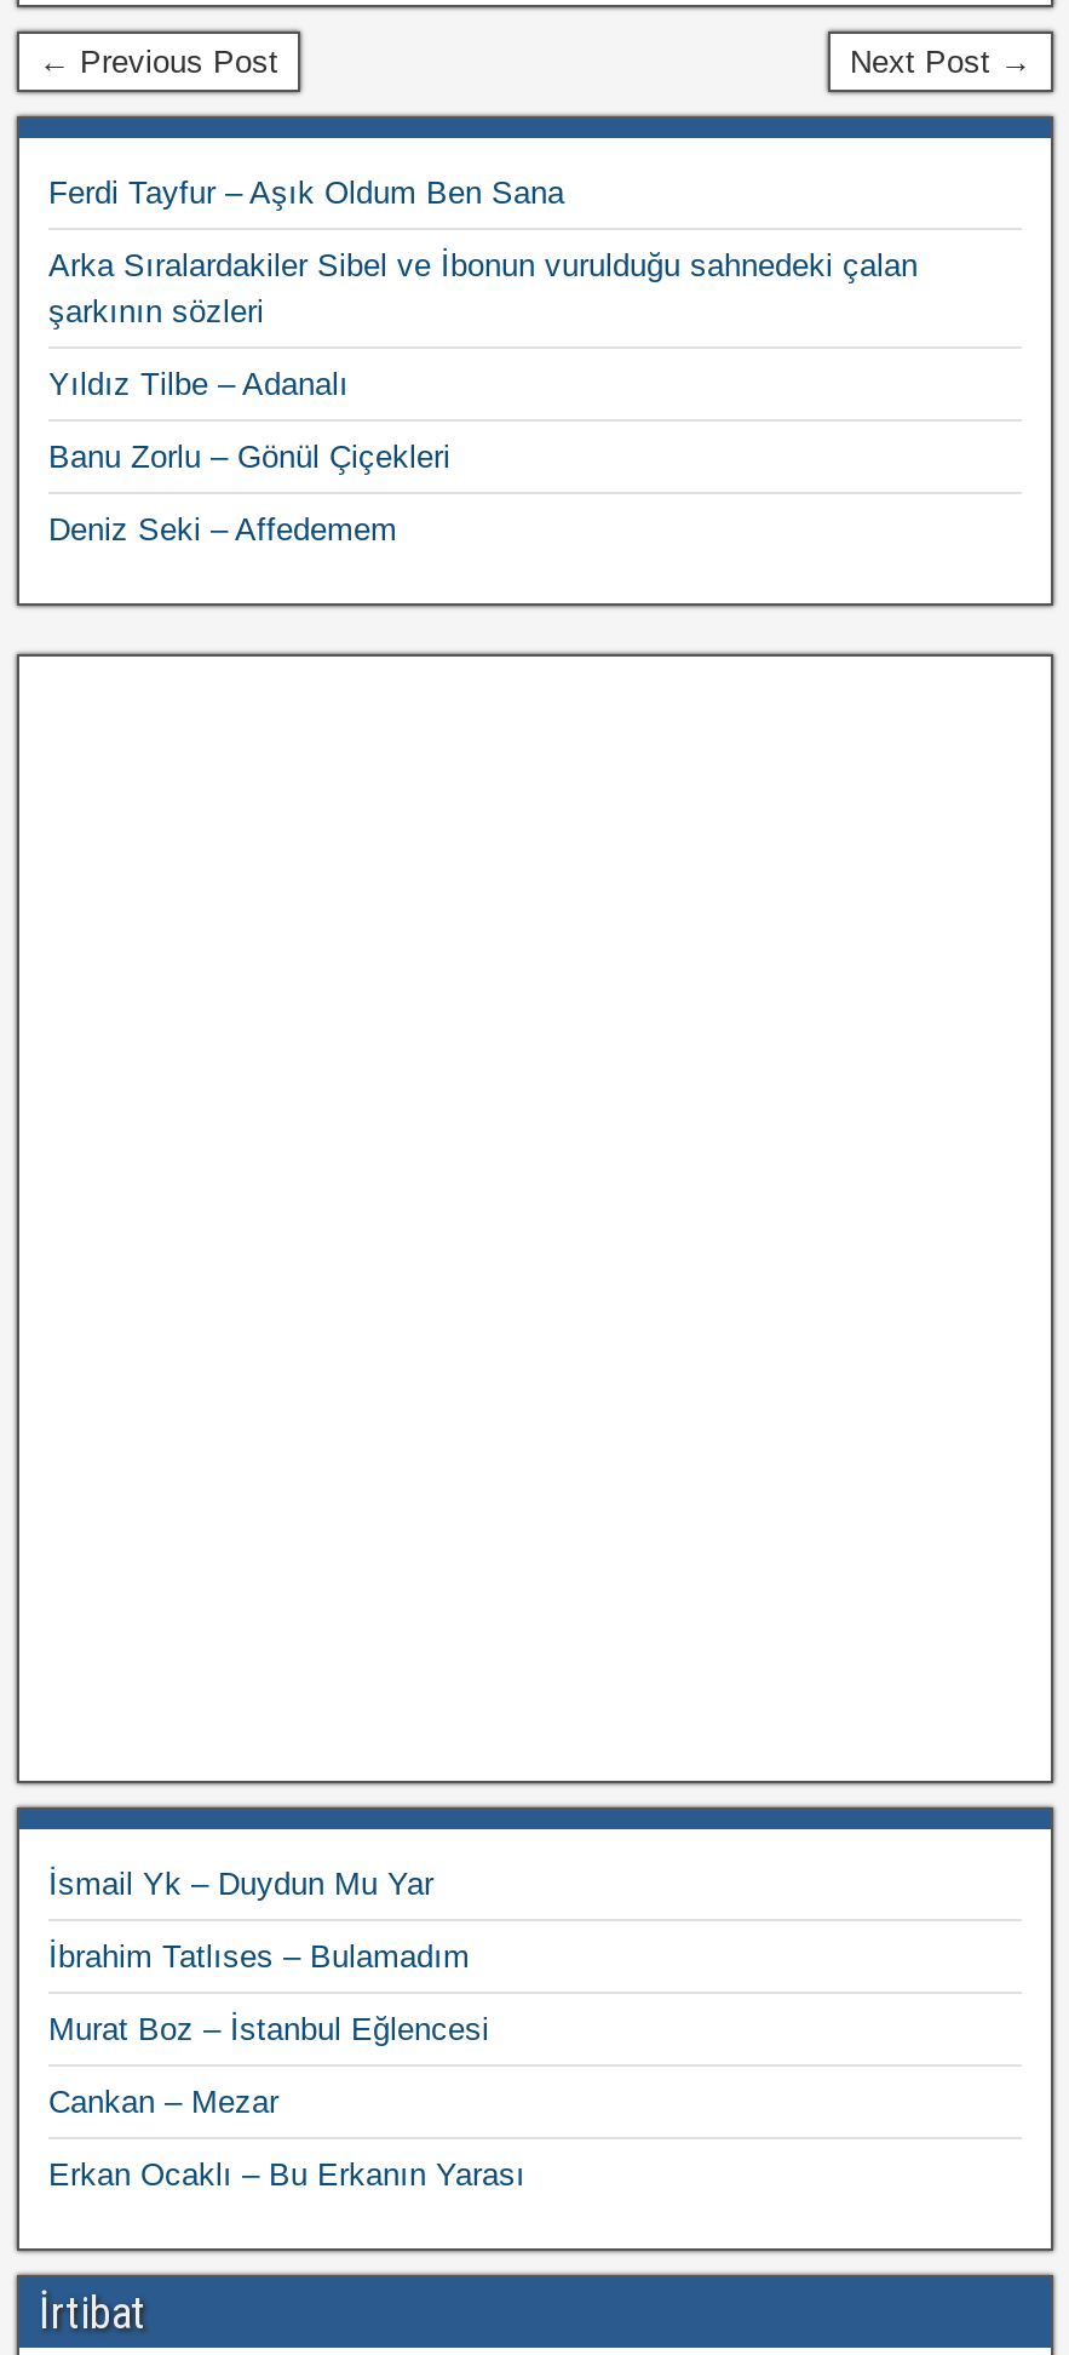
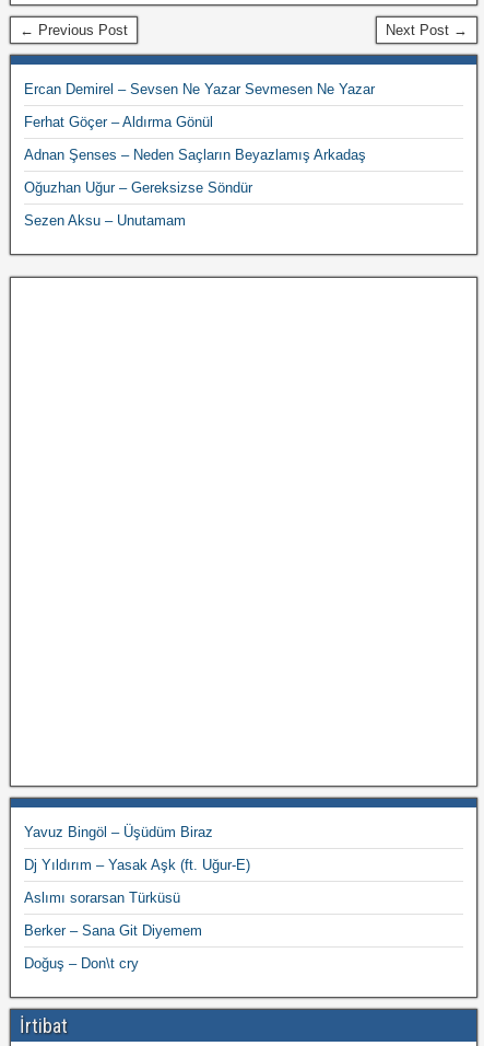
[48,174,564,211] Ferdi Tayfur – Aşık Oldum Ben Sana -> [24,81,375,97] Ercan Demirel – Sevsen Ne Yazar Sevmesen Ne Yazar
[48,247,918,330] Arka Sıralardakiler Sibel ve İbonun vurulduğu sahnedeki çalan | şarkının sözleri -> [24,114,213,130] Ferhat Göçer – Aldırma Gönül
[48,366,349,402] Yıldız Tilbe – Adanalı -> [24,147,366,163] Adnan Şenses – Neden Saçların Beyazlamış Arkadaş
[48,439,450,475] Banu Zorlu – Gönül Çiçekleri -> [24,179,252,196] Oğuzhan Uğur – Gereksizse Söndür
[48,511,397,548] Deniz Seki – Affedemem -> [24,212,186,229] Sezen Aksu – Unutamam
[48,1866,433,1902] İsmail Yk – Duydun Mu Yar -> [24,824,213,840] Yavuz Bingöl – Üşüdüm Biraz
[48,1938,470,1975] İbrahim Tatlıses – Bulamadım -> [24,857,250,873] Dj Yıldırım – Yasak Aşk (ft. Uğur-E)
[48,2011,489,2047] Murat Boz – İstanbul Eğlencesi -> [24,890,180,906] Aslımı sorarsan Türküsü
[48,2084,278,2120] Cankan – Mezar -> [24,922,202,939] Berker – Sana Git Diyemem
[48,2156,525,2193] Erkan Ocaklı – Bu Erkanın Yarası -> [24,955,139,972] Doğuş – Don\t cry

